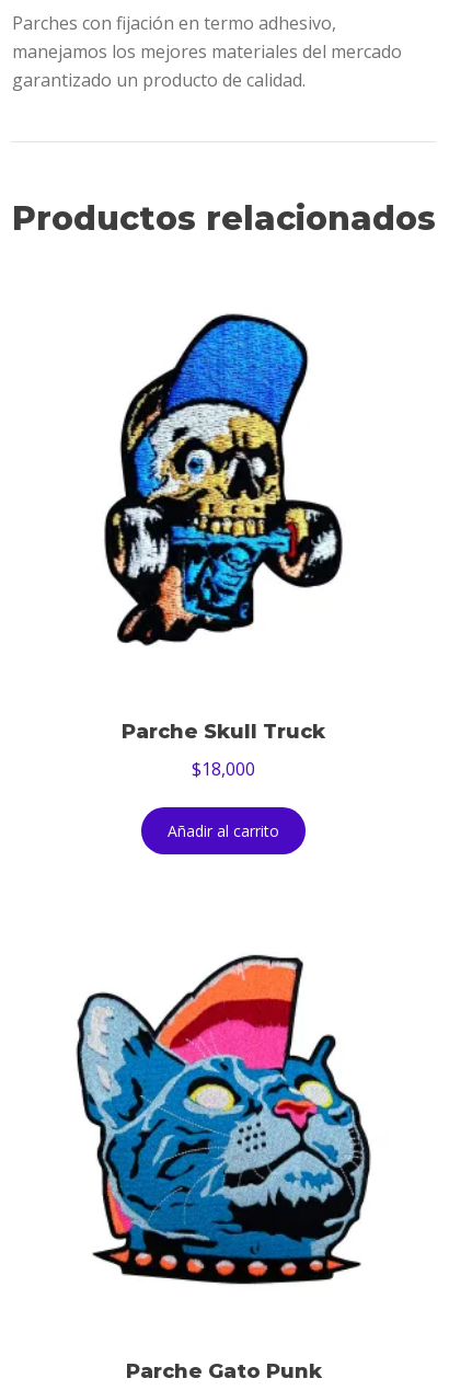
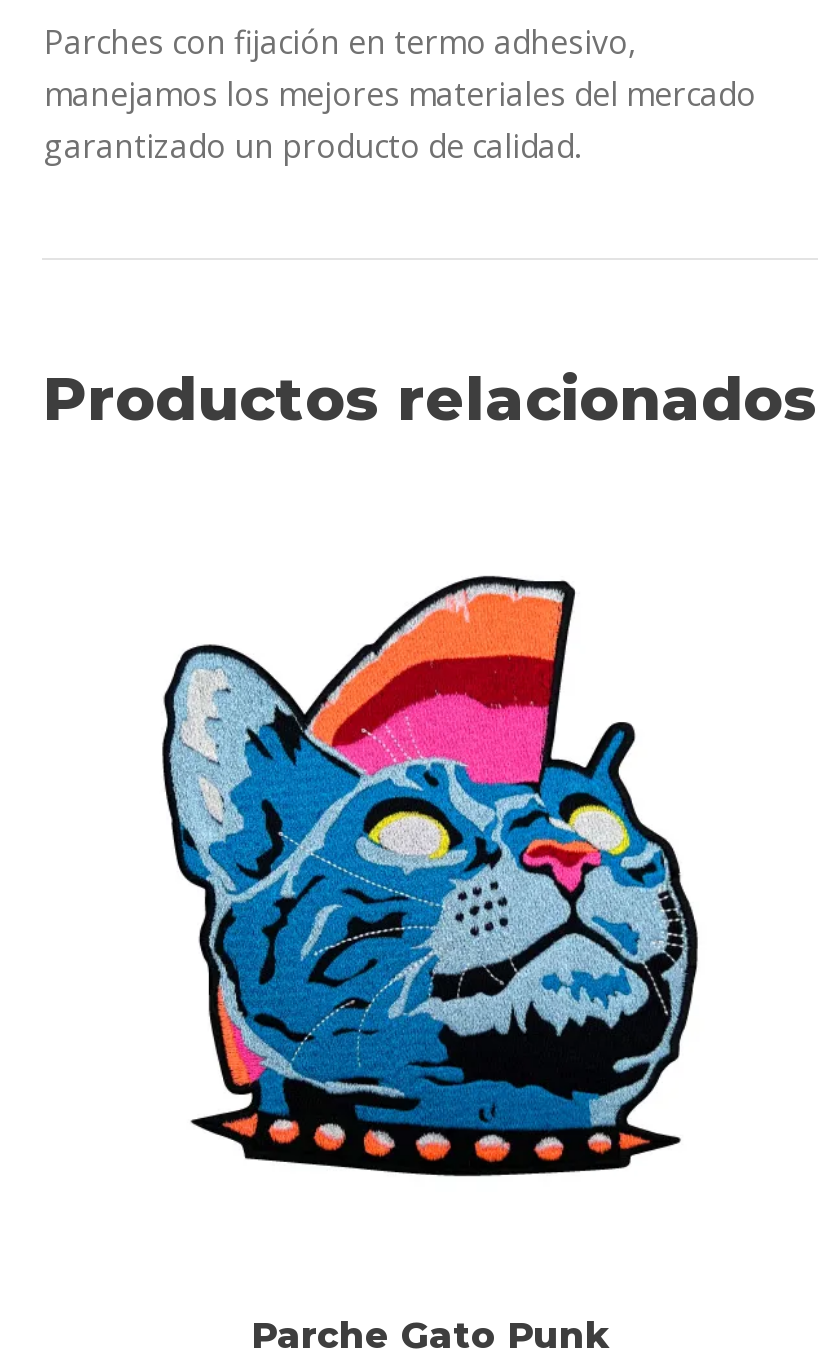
[103,313,344,646] [image] -> none
[122,719,325,841] Parche Skull Truck | $18,000 | Añadir al carrito -> none

